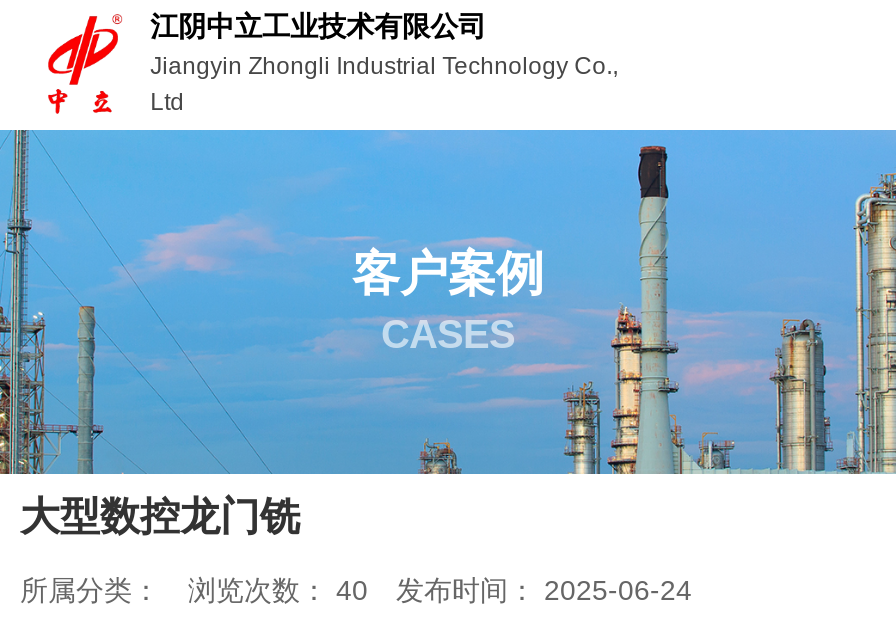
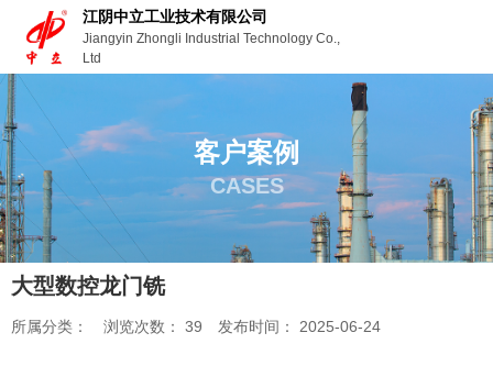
[20,574,692,606] 所属分类： 浏览次数：40 发布时间： 2025-06-24 -> [11,318,381,335] 所属分类： 浏览次数：39 发布时间： 2025-06-24

